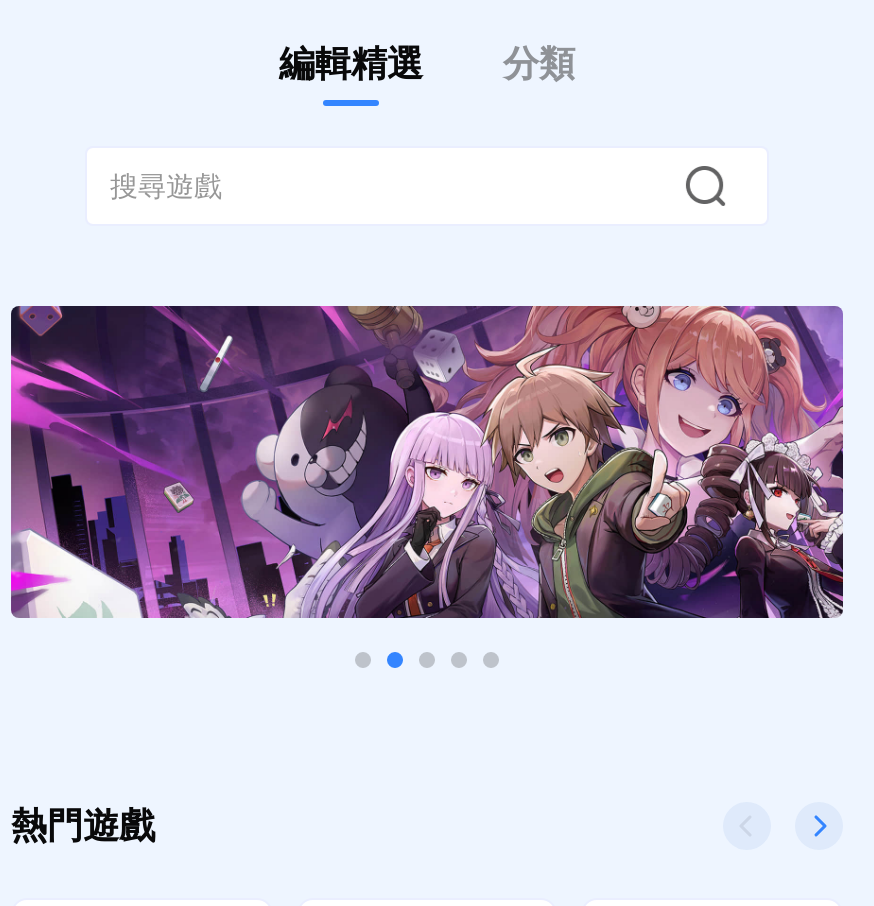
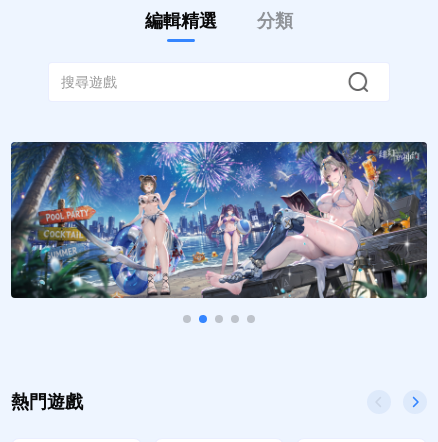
[9,304,845,620] [image] -> [10,141,428,299] [image]

